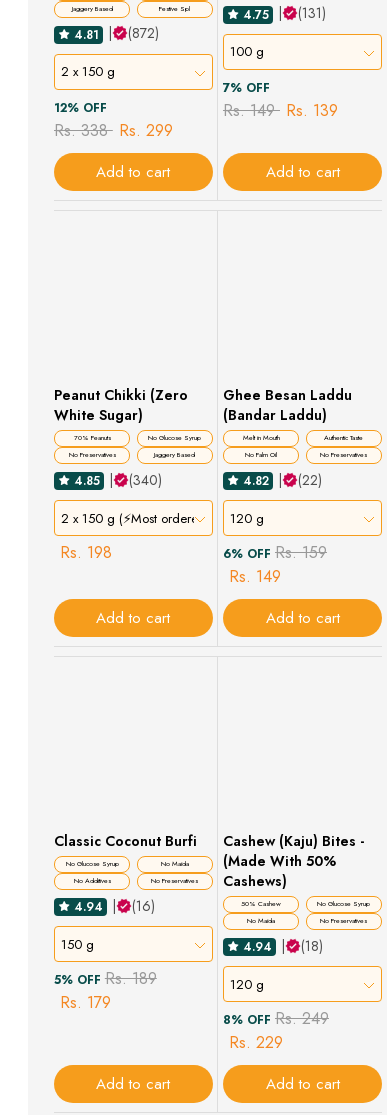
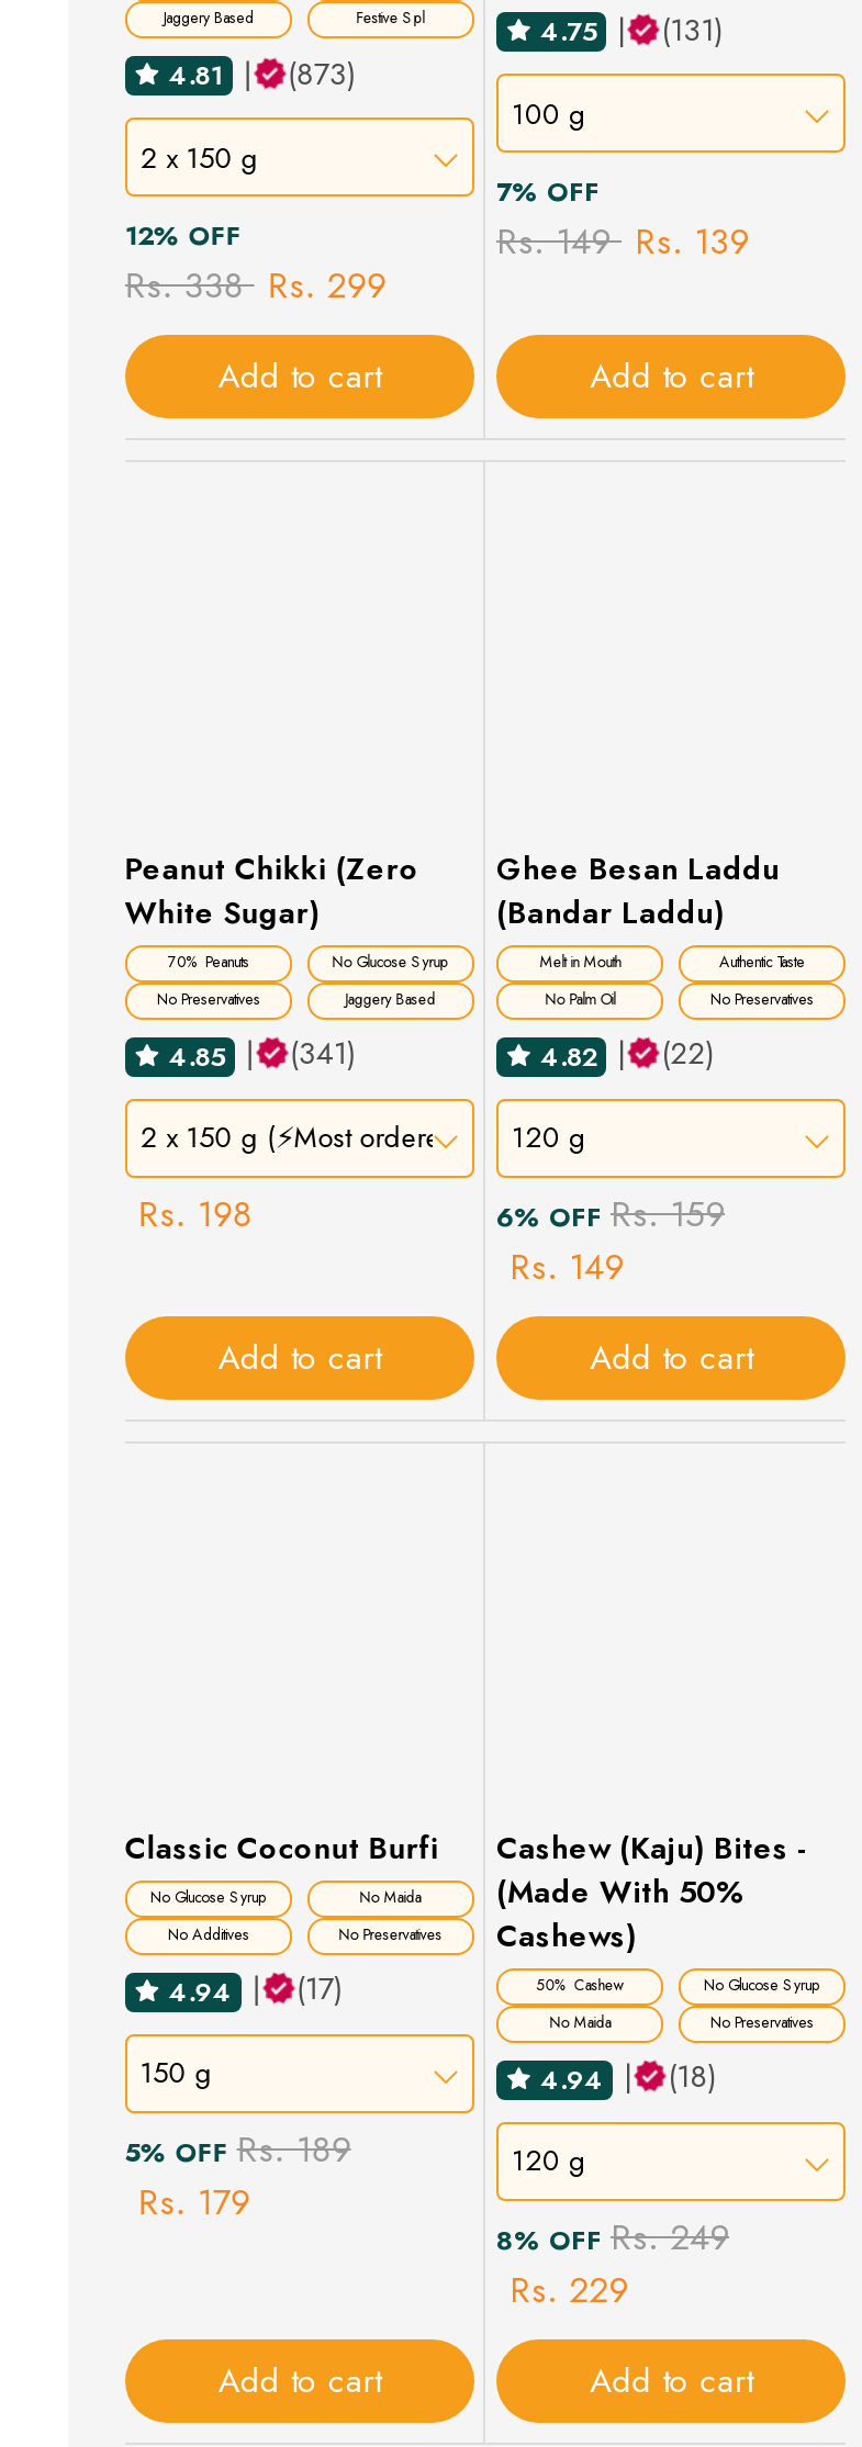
[128,23,159,43] (872) -> [287,51,355,95] (873)
[129,470,162,490] (340) -> [289,1031,355,1075] (341)
[132,896,155,916] (16) -> [296,1967,342,2011] (17)

